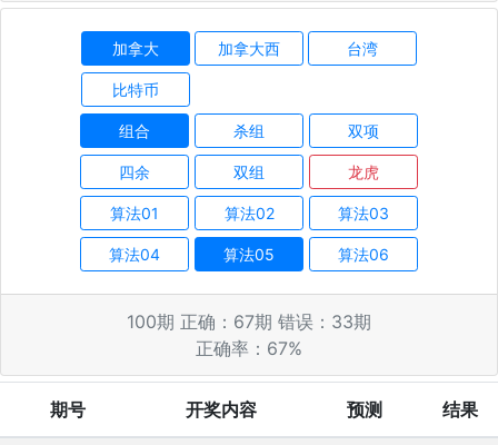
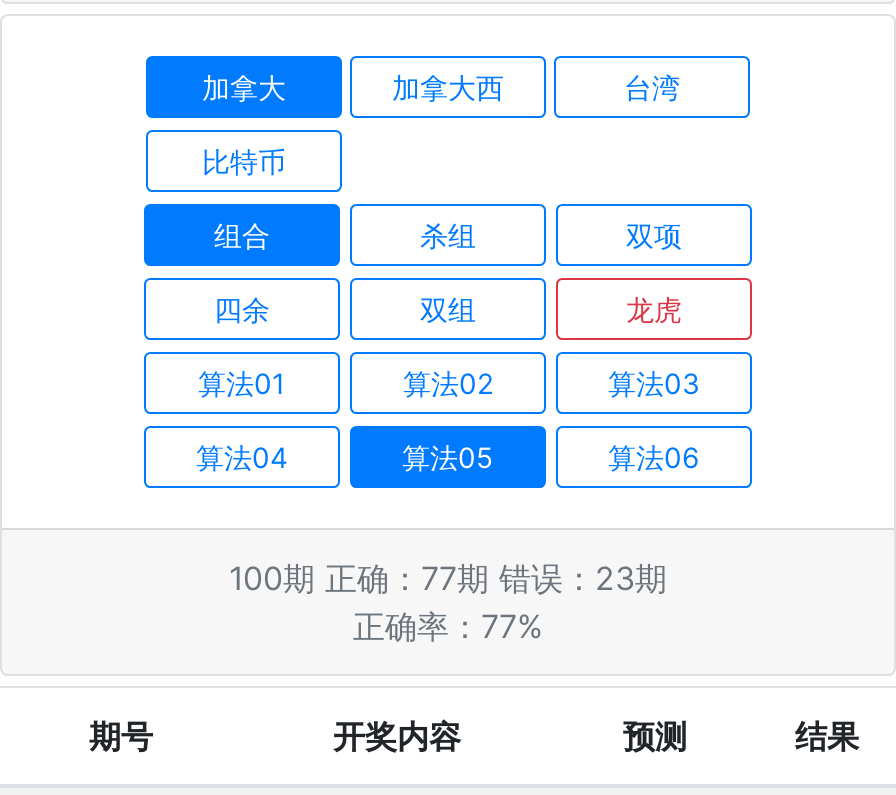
[127,310,371,333] 100期 正确：67期 错误：33期 -> [229,558,667,598] 100期 正确：77期 错误：23期
[196,337,302,359] 正确率：67% -> [353,606,543,646] 正确率：77%

